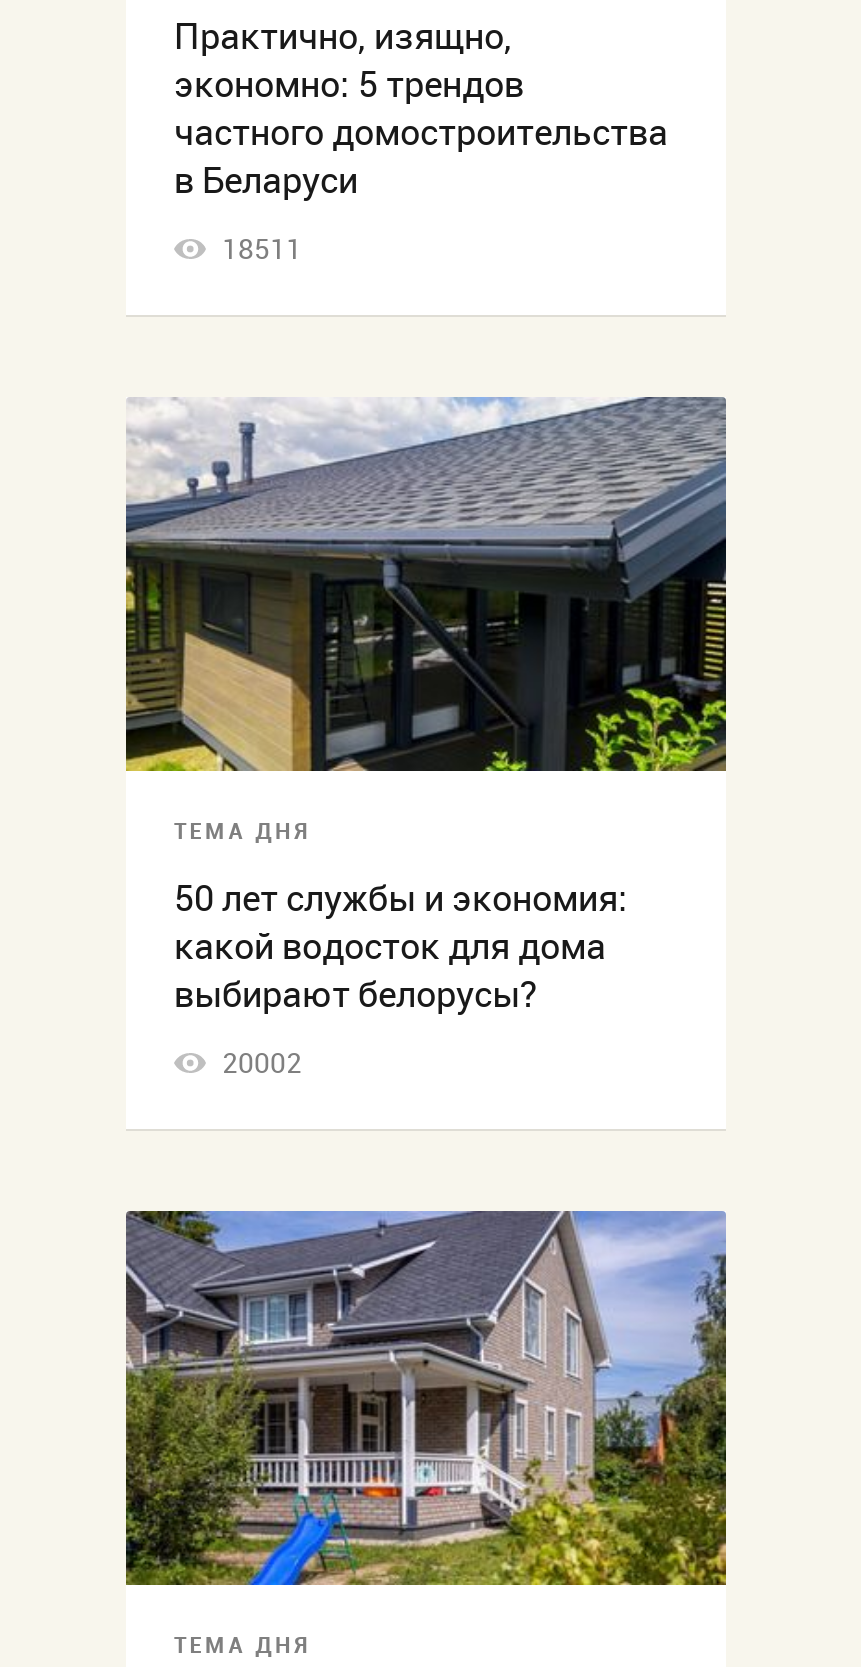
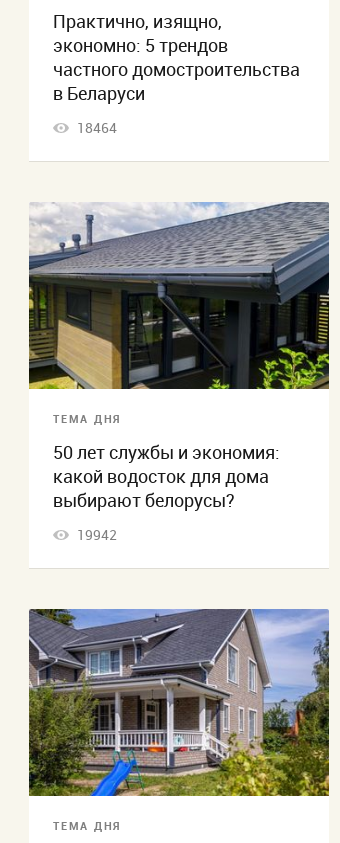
[222,233,302,265] 18511 -> [77,120,117,136] 18464
[222,1047,302,1079] 20002 -> [77,527,117,543] 19942

